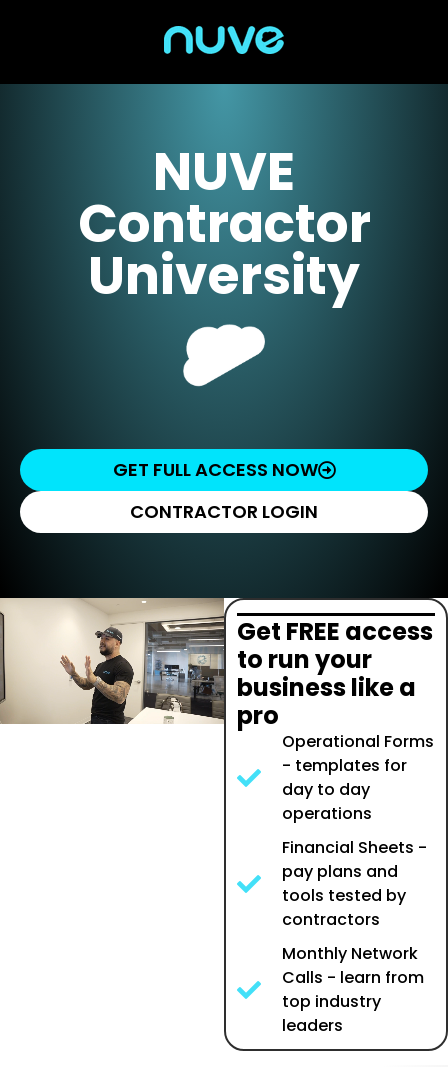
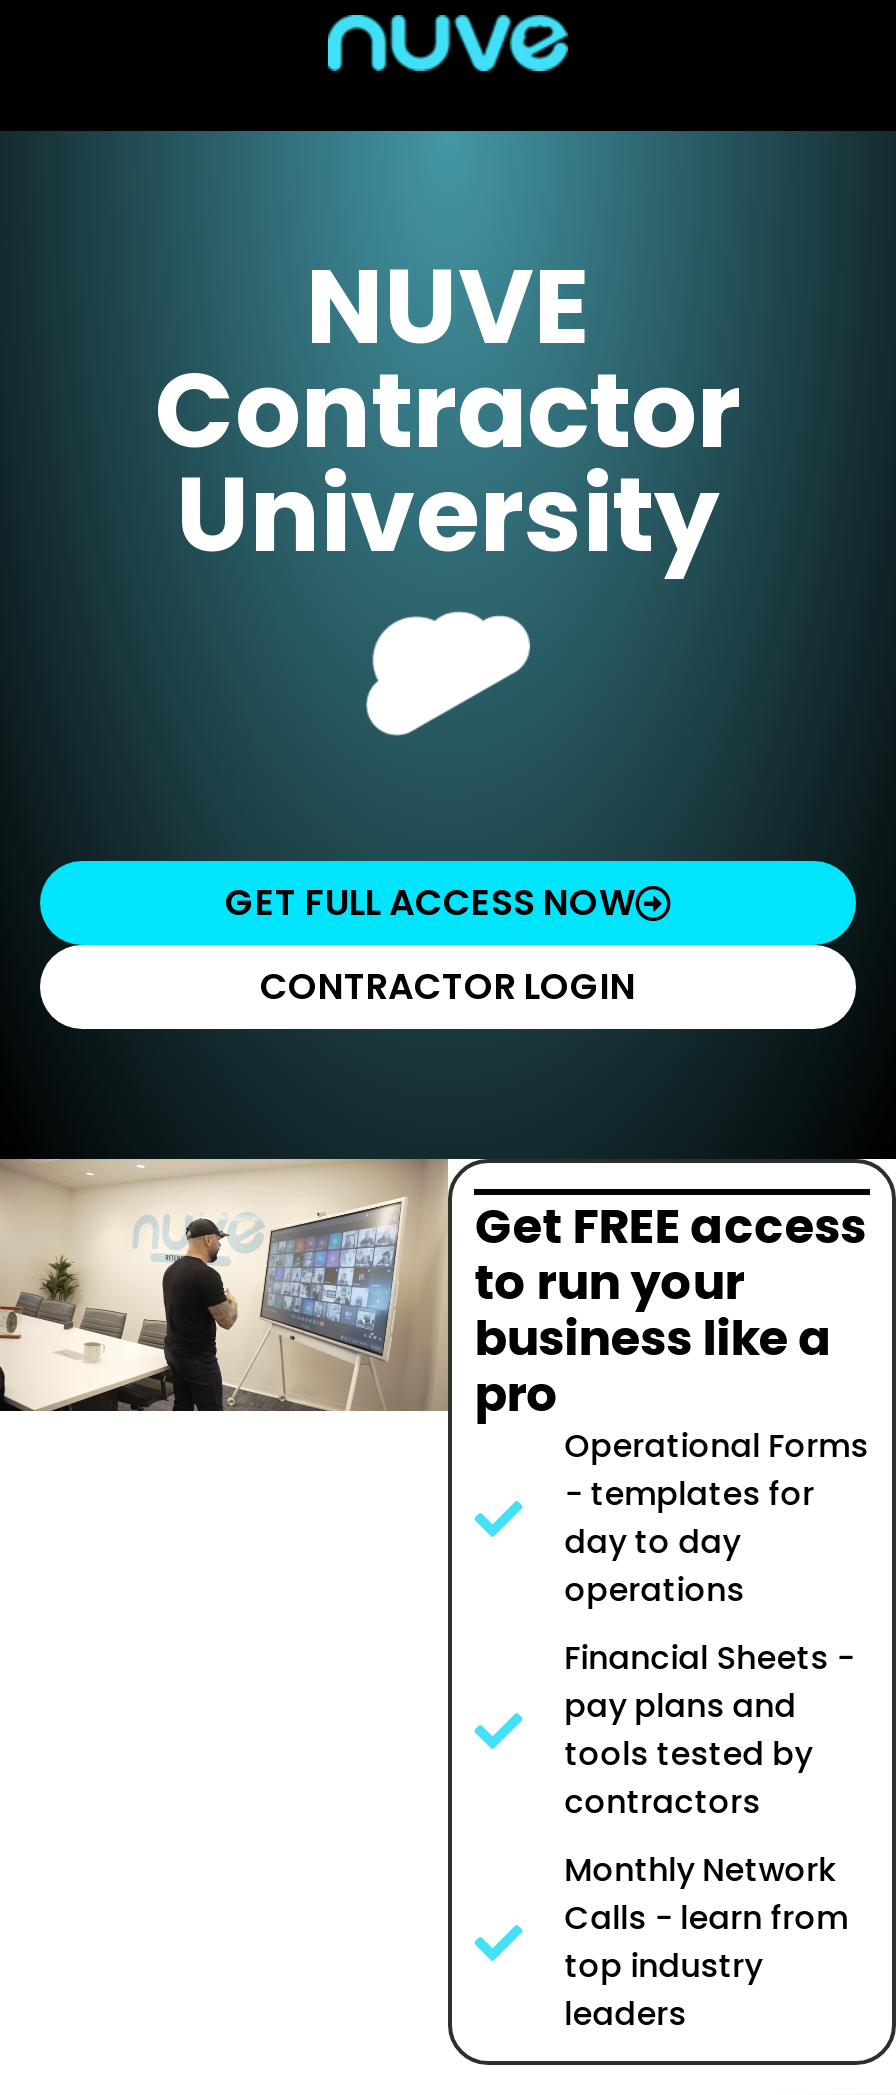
[3,599,225,724] [image] -> [6,1159,448,1413] [image]

